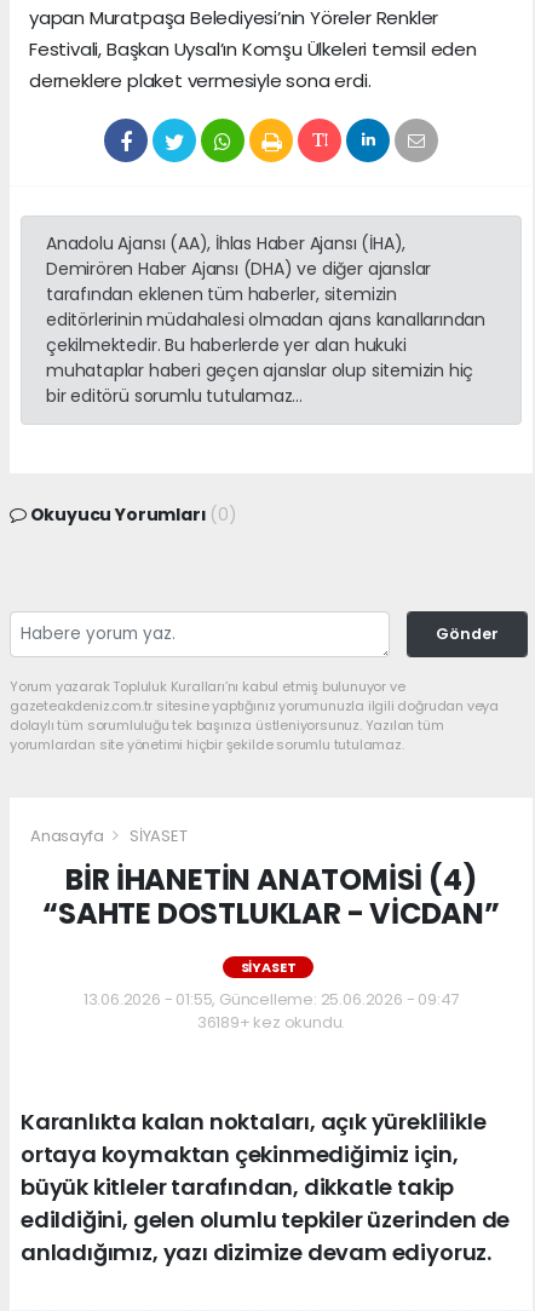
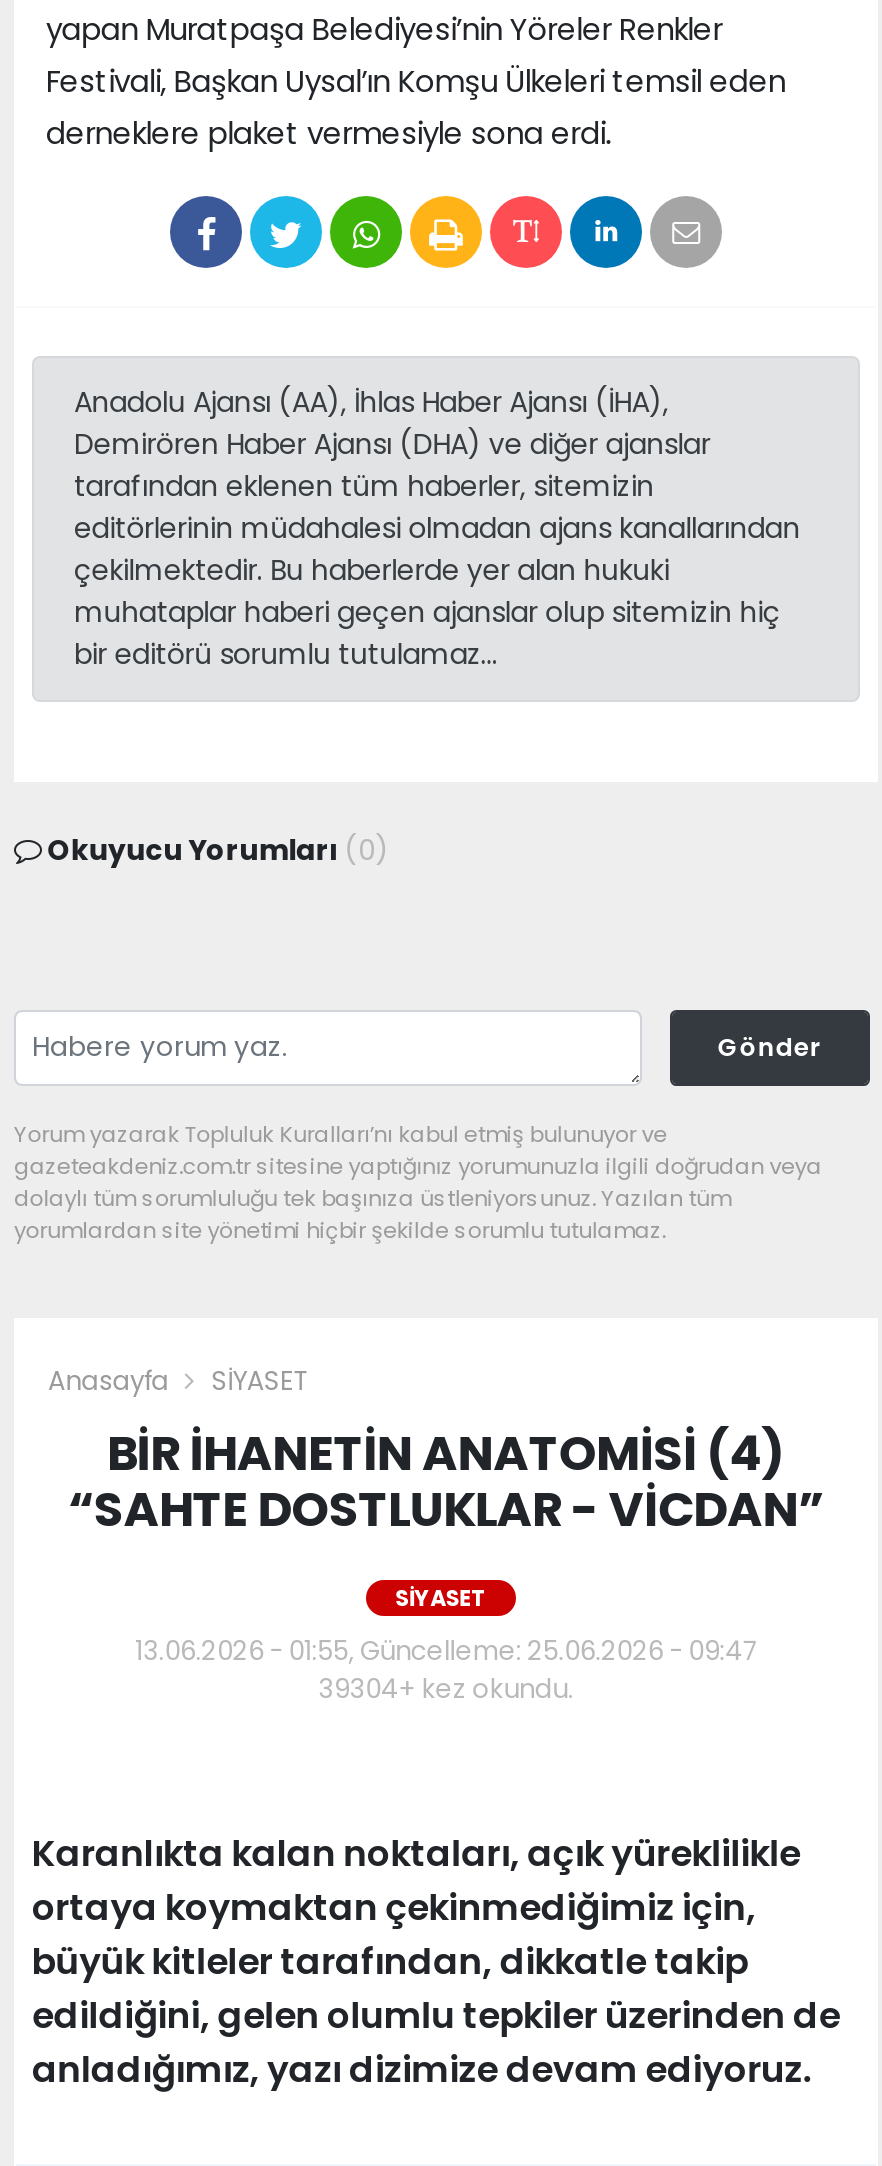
[197,1011,345,1034] 36189+ kez okundu. -> [318,1670,574,1708] 39304+ kez okundu.

